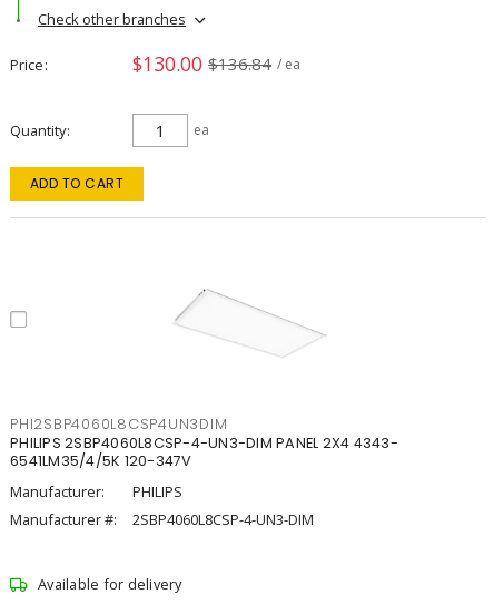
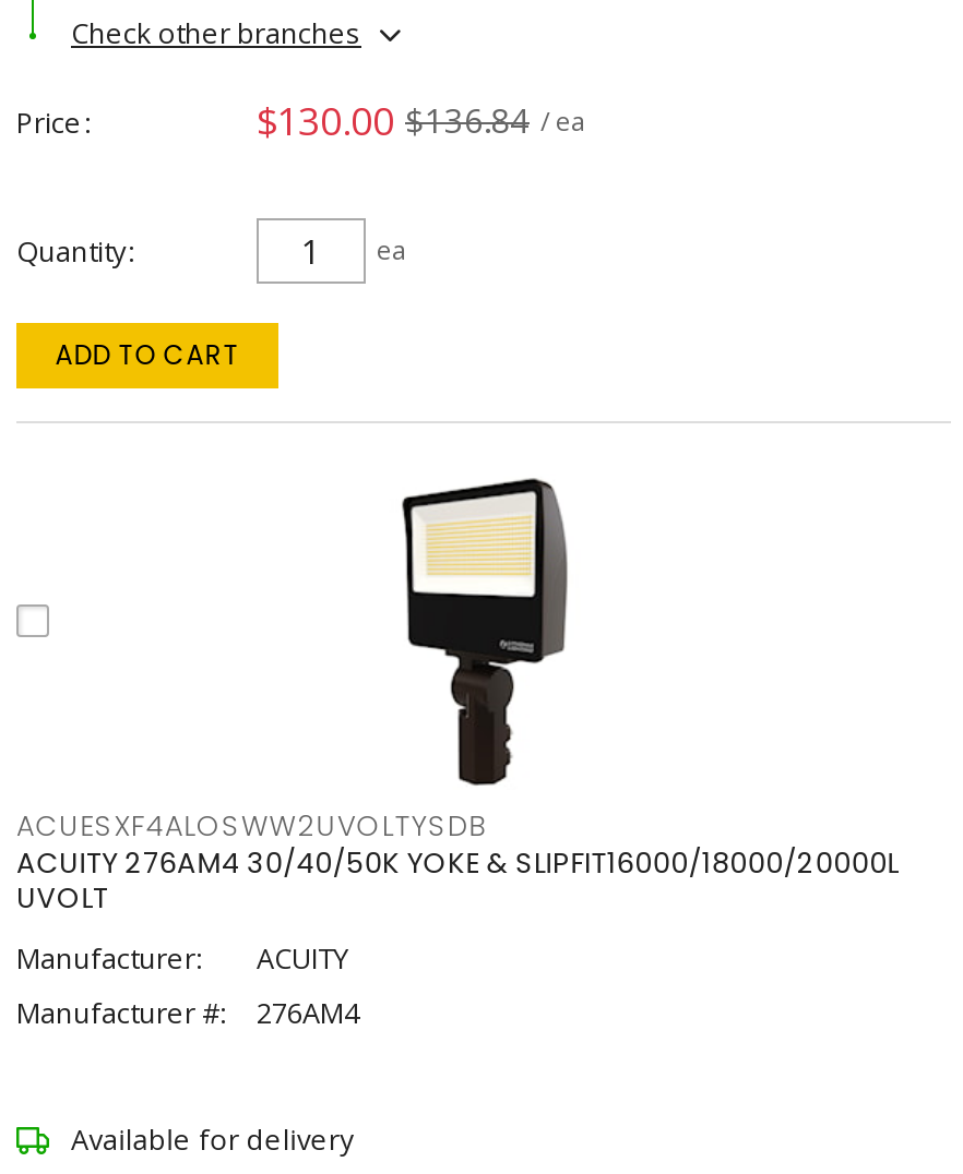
none -> [401,476,569,788] [image]
[10,415,398,470] PHI2SBP4060L8CSP4UN3DIM | PHILIPS 2SBP4060L8CSP-4-UN3-DIM PANEL 2X4 4343- | 6541LM35/4/5K 120-347V -> [16,807,899,917] ACUESXF4ALOSWW2UVOLTYSDB | ACUITY 276AM4 30/40/50K YOKE & SLIPFIT16000/18000/20000L | UVOLT
[132,481,182,501] PHILIPS -> [257,938,348,978] ACUITY
[132,509,314,529] 2SBP4060L8CSP-4-UN3-DIM -> [257,993,359,1032] 276AM4

